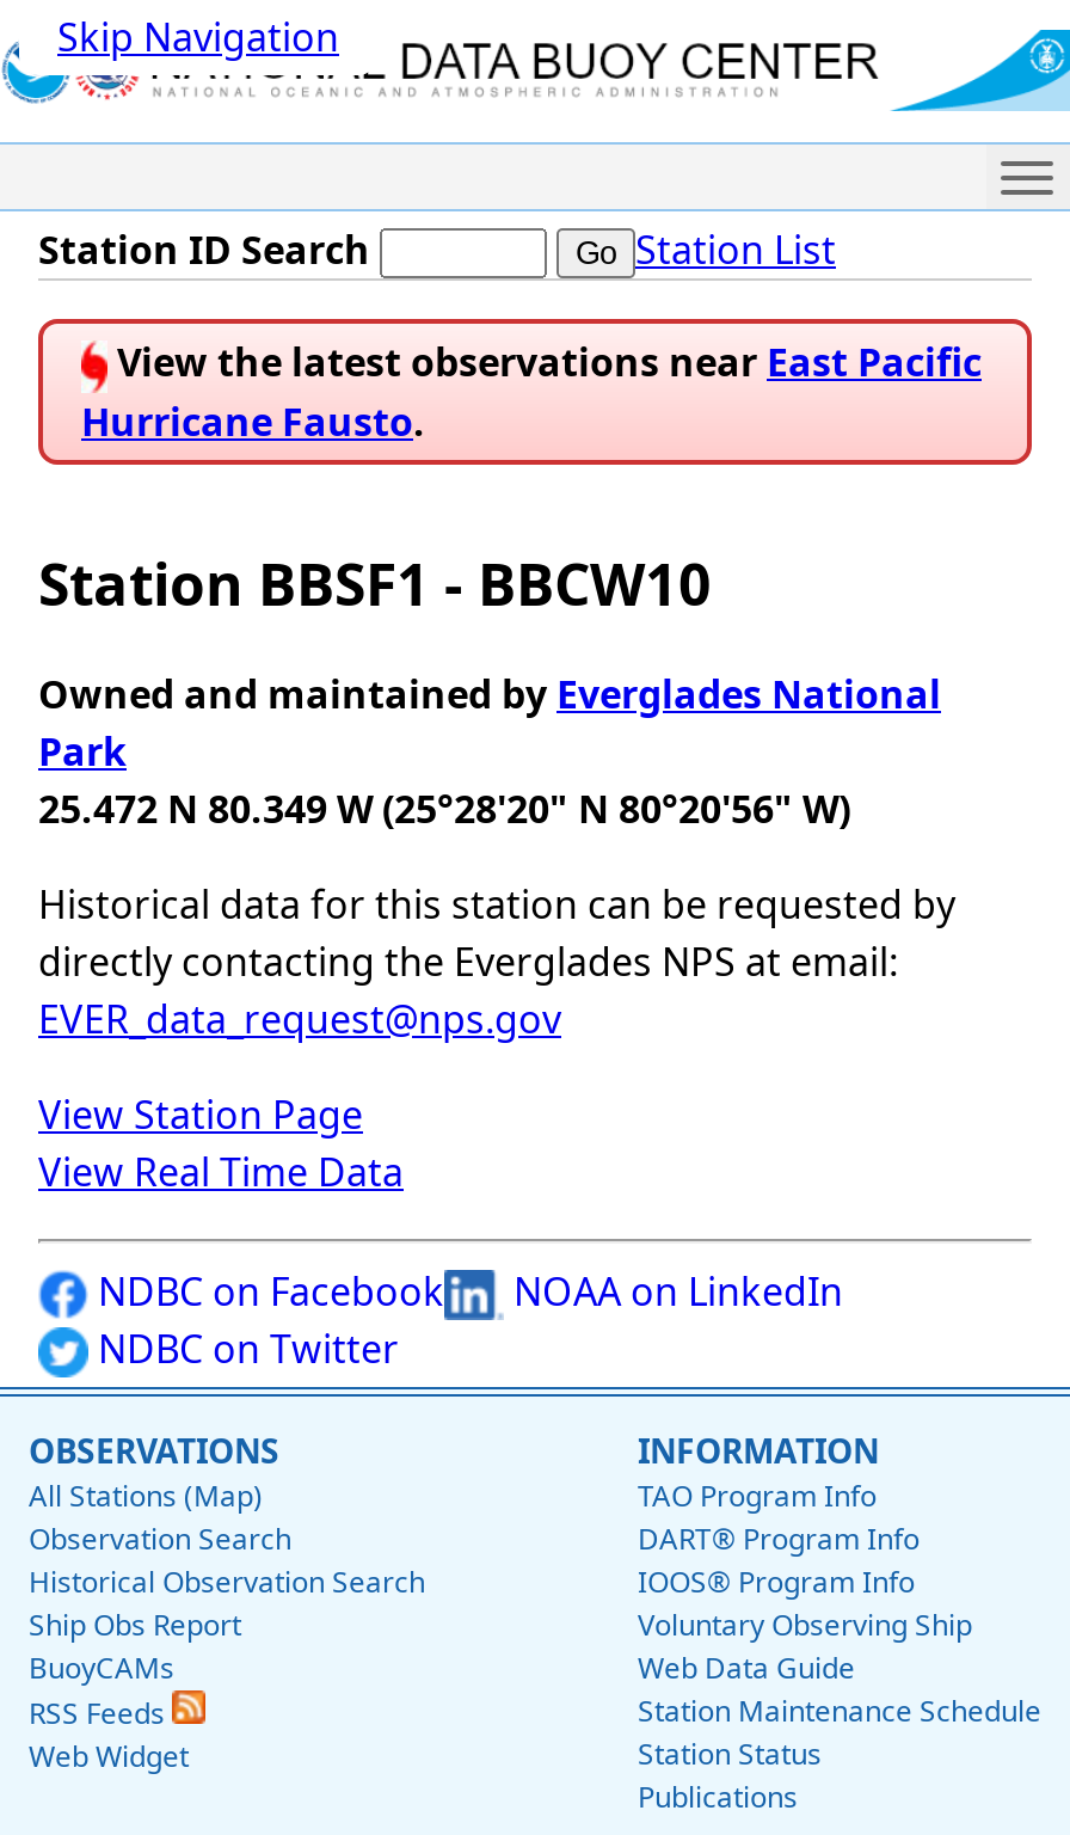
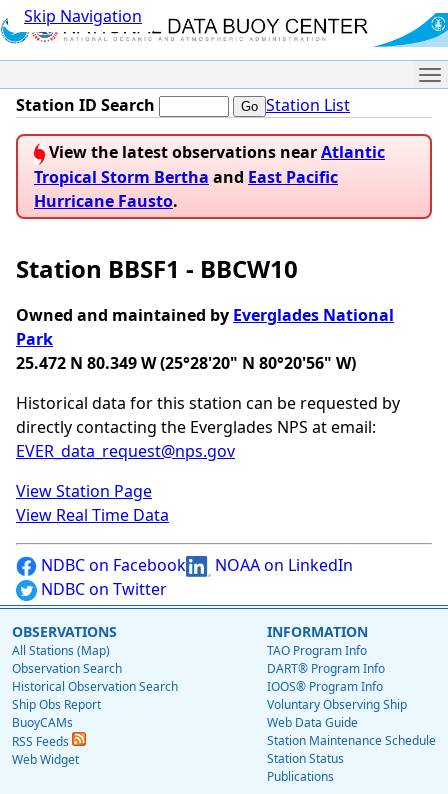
[107,336,982,389] View the latest observations near East Pacific -> [34,141,385,188] View the latest observations near Atlantic | Tropical Storm Bertha and East Pacific

